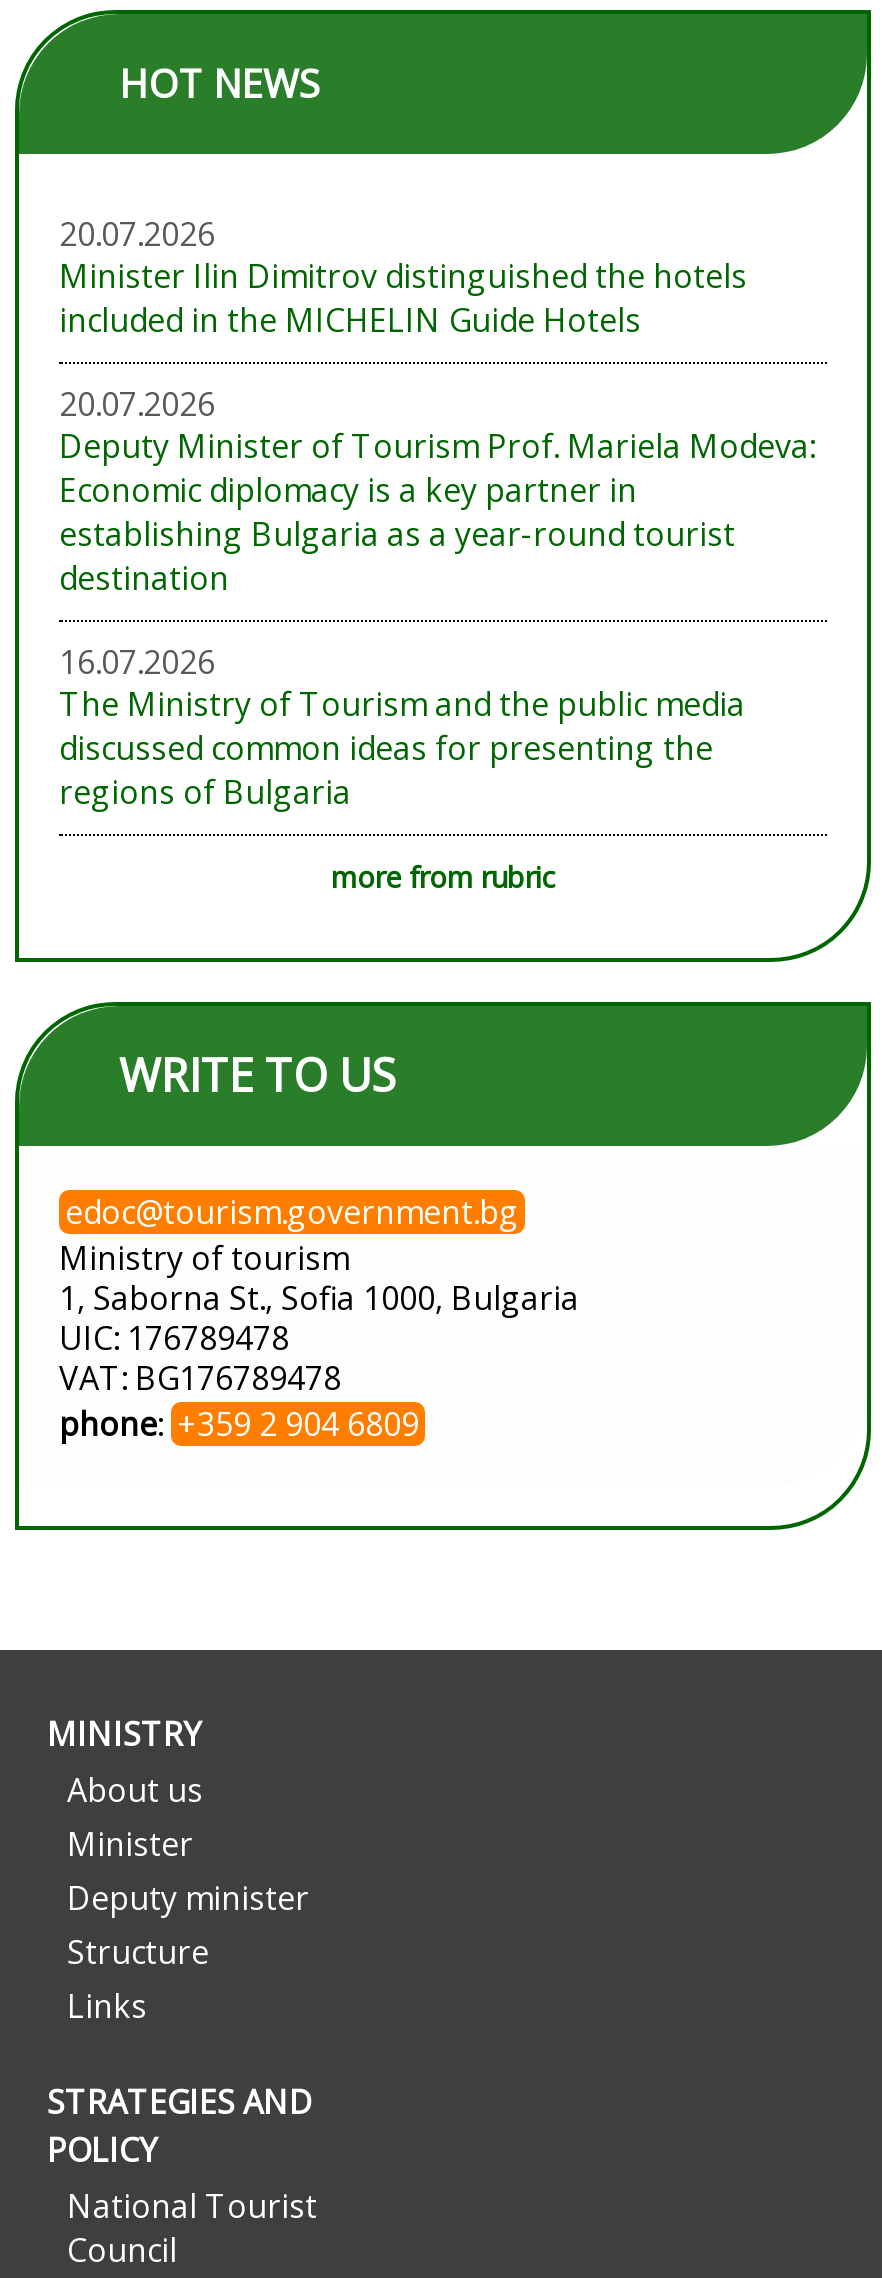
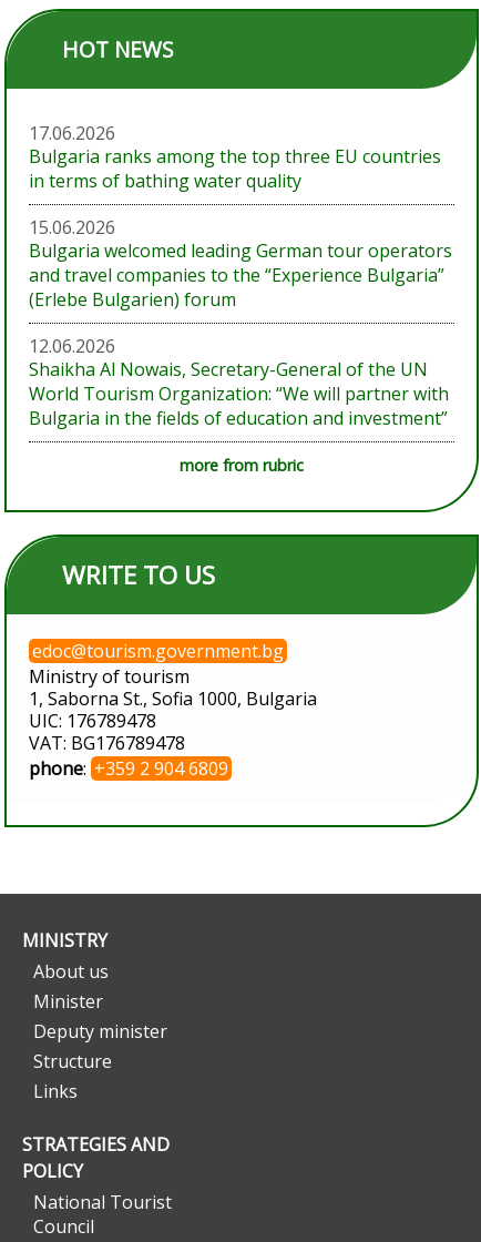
[59,212,747,342] 20.07.2026 | Minister Ilin Dimitrov distinguished the hotels | included in the MICHELIN Guide Hotels -> [29,121,441,193] 17.06.2026 | Bulgaria ranks among the top three EU countries | in terms of bathing water quality
[59,382,815,600] 20.07.2026 | Deputy Minister of Tourism Prof. Mariela Modeva: | Economic diplomacy is a key partner in | establishing Bulgaria as a year-round tourist | destination -> [29,215,452,312] 15.06.2026 | Bulgaria welcomed leading German tour operators | and travel companies to the “Experience Bulgaria” | (Erlebe Bulgarien) forum
[59,640,745,814] 16.07.2026 | The Ministry of Tourism and the public media | discussed common ideas for presenting the | regions of Bulgaria -> [29,334,449,430] 12.06.2026 | Shaikha Al Nowais, Secretary-General of the UN | World Tourism Organization: “We will partner with | Bulgaria in the fields of education and investment”

